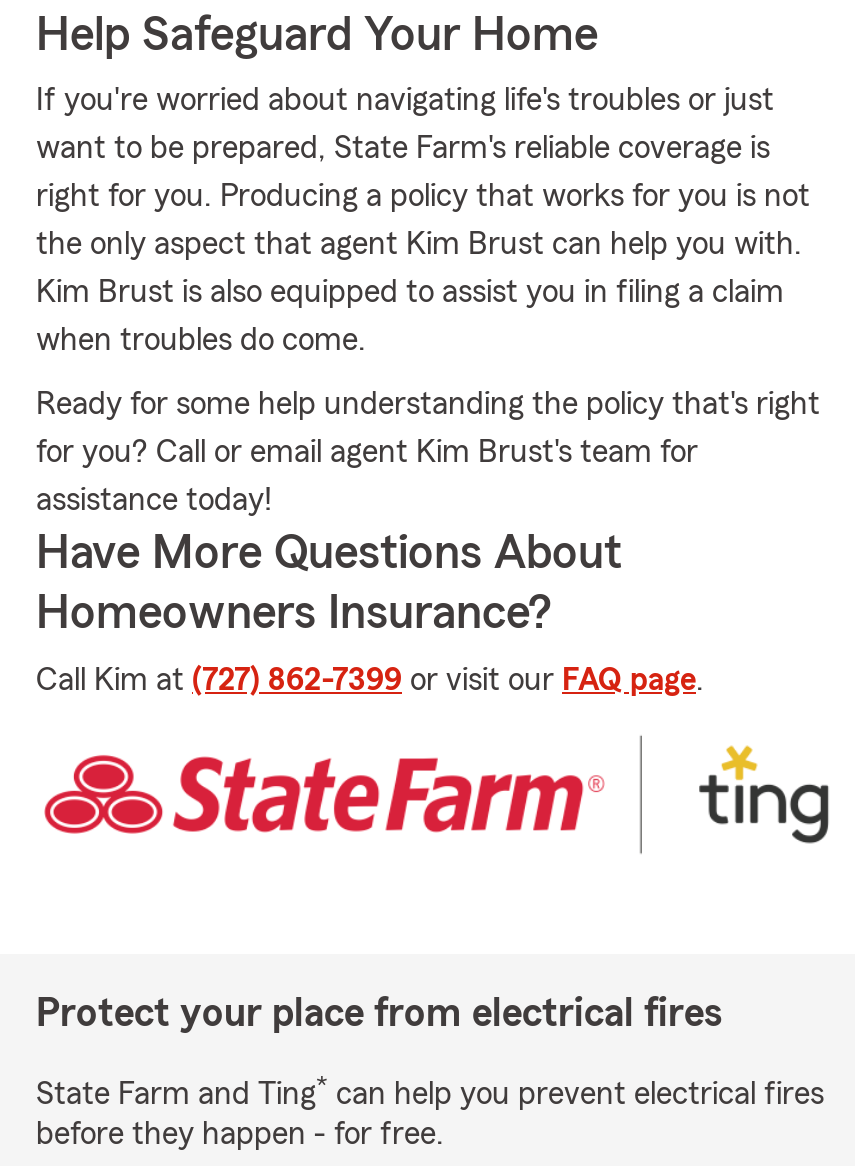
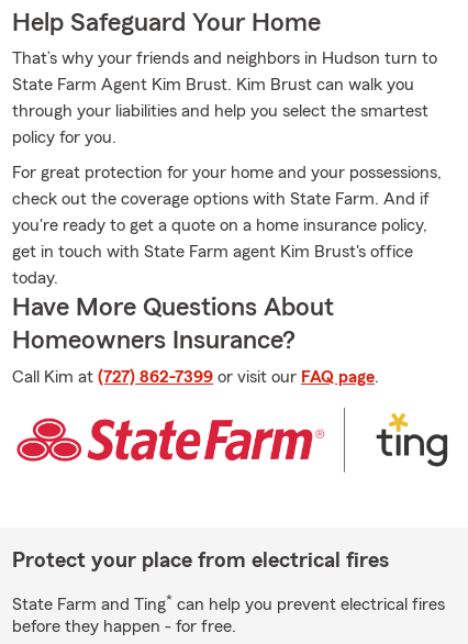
[36,84,774,116] If you're worried about navigating life's troubles or just -> [12,49,437,67] That’s why your friends and neighbors in Hudson turn to
[36,132,770,164] want to be prepared, State Farm's reliable coverage is -> [12,76,414,93] State Farm Agent Kim Brust. Kim Brust can walk you
[36,180,810,212] right for you. Producing a policy that works for you is not -> [12,102,428,120] through your liabilities and help you select the smartest
[36,228,802,260] the only aspect that agent Kim Brust can help you with. -> [12,129,116,146] policy for you.
[36,276,784,308] Kim Brust is also equipped to assist you in filing a claim -> [12,164,442,181] For great protection for your home and your possessions,
[36,324,366,356] when troubles do come. -> [12,190,430,208] check out the coverage options with State Farm. And if
[36,388,820,420] Ready for some help understanding the policy that's right -> [12,216,427,234] you're ready to get a quote on a home insurance policy,
[36,436,698,468] for you? Call or email agent Kim Brust's team for -> [12,243,413,260] get in touch with State Farm agent Kim Brust's office
[36,484,272,516] assistance today! -> [12,269,58,287] today.

